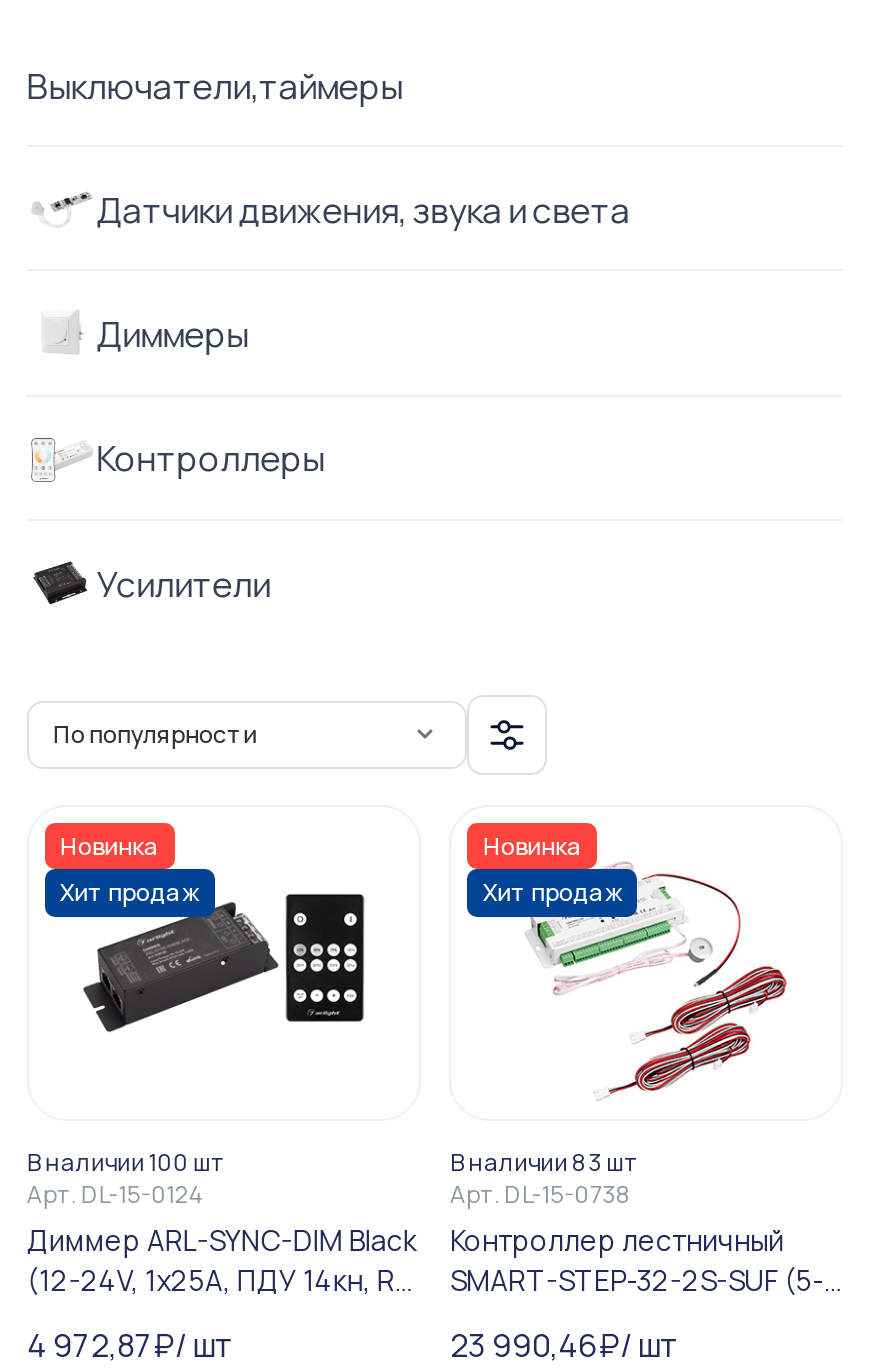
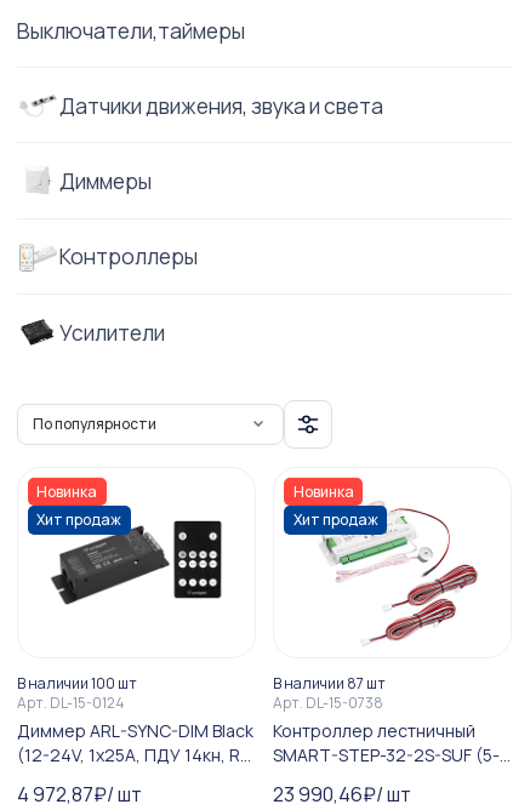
[450,1145,638,1179] В наличии 83 шт -> [273,673,386,693] В наличии 87 шт

